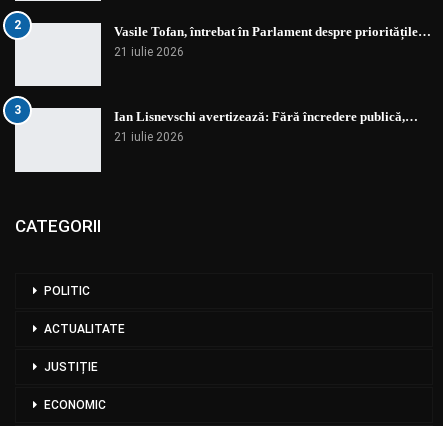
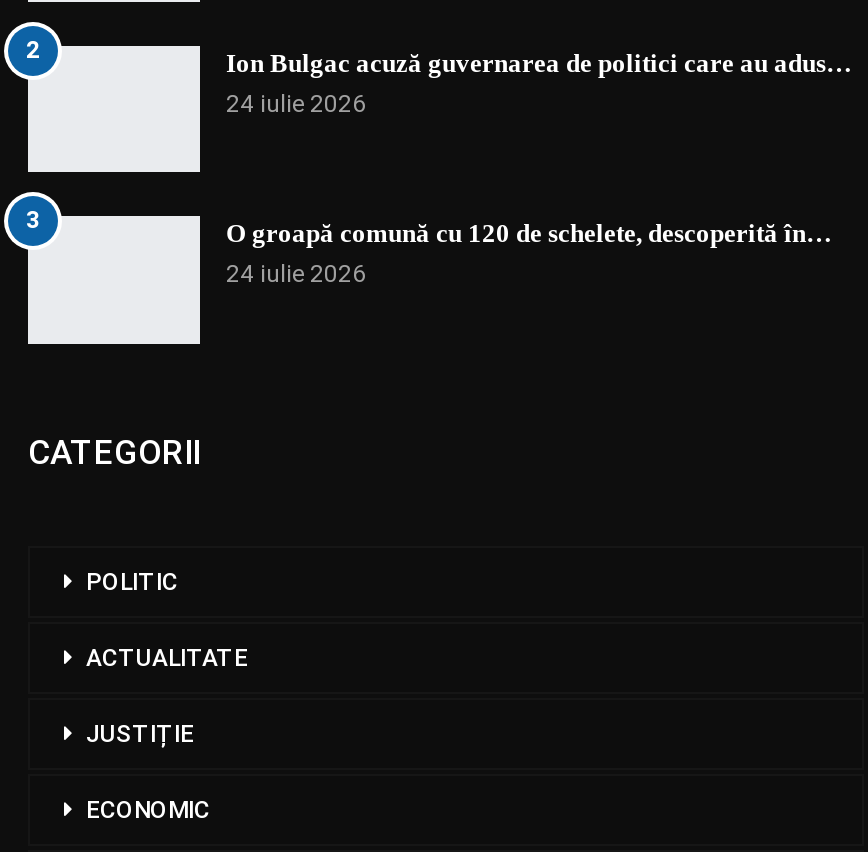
[114,24,431,59] Vasile Tofan, întrebat în Parlament despre prioritățile… | 21 iulie 2026 -> [226,48,852,118] Ion Bulgac acuză guvernarea de politici care au adus… | 24 iulie 2026
[114,109,418,144] Ian Lisnevschi avertizează: Fără încredere publică,… | 21 iulie 2026 -> [226,219,832,289] O groapă comună cu 120 de schelete, descoperită în… | 24 iulie 2026

